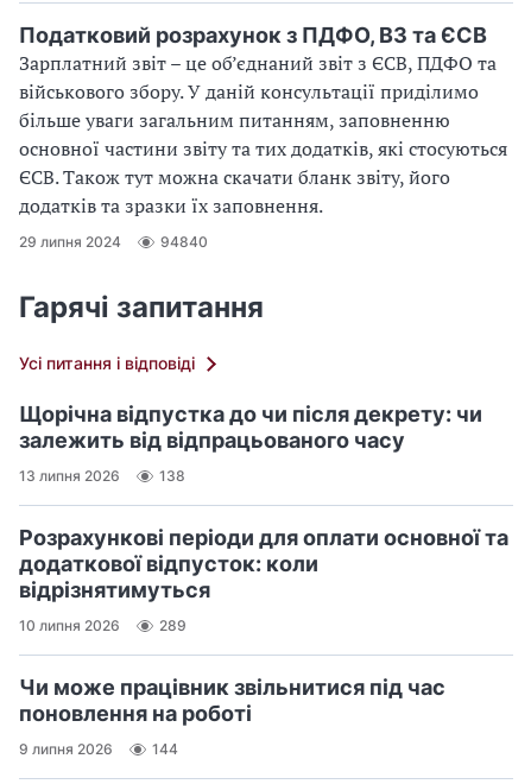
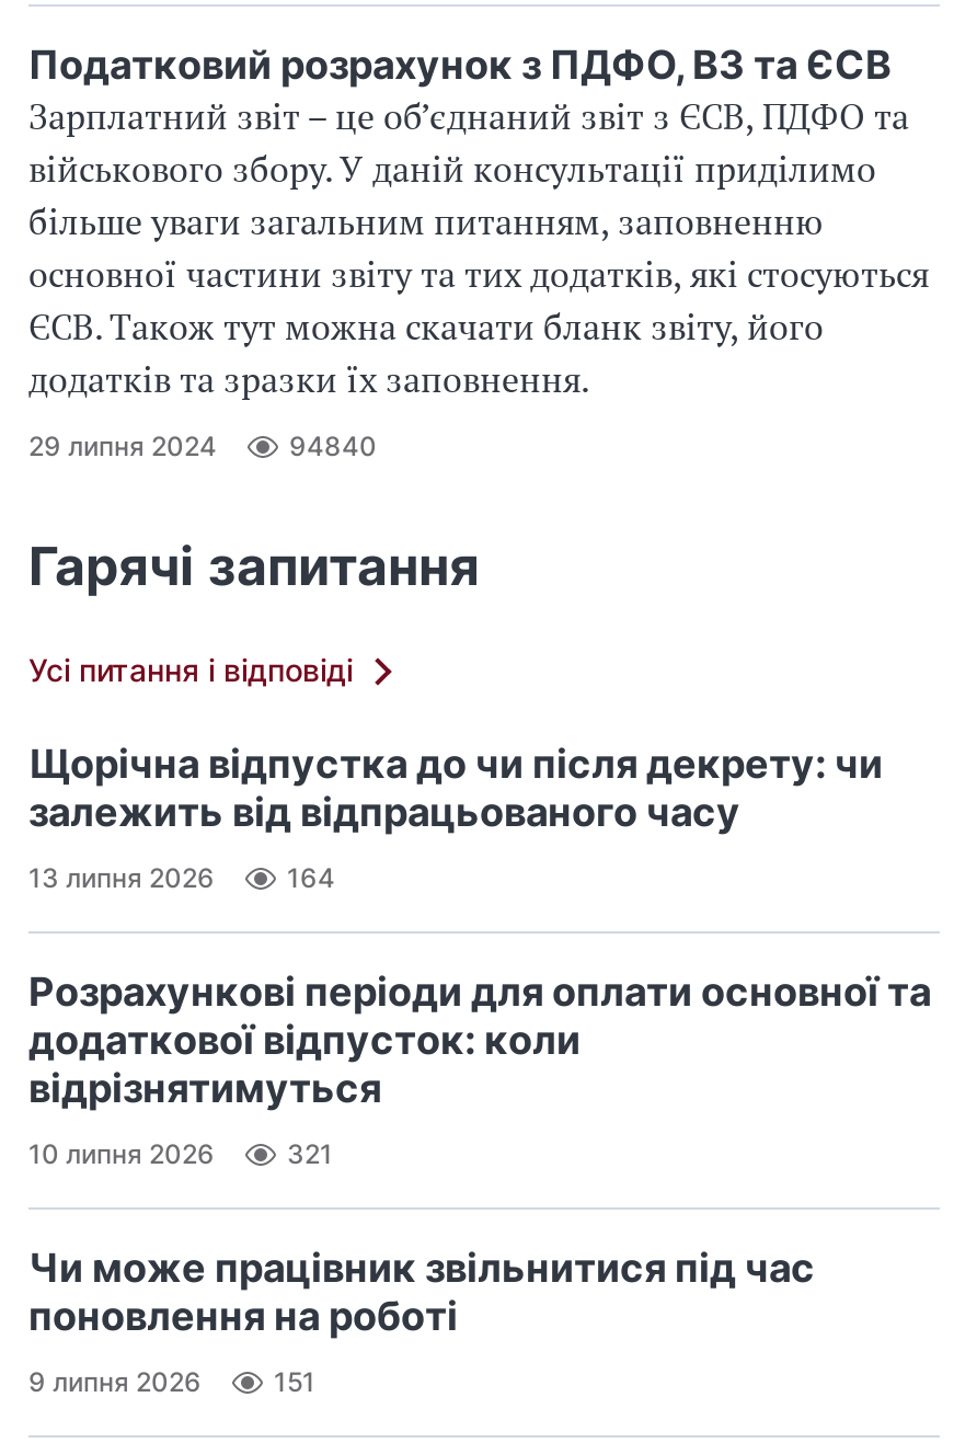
[159,467,185,485] 138 -> [287,861,335,894] 164
[159,617,187,634] 289 -> [287,1138,333,1170] 321
[152,740,178,758] 144 -> [274,1365,315,1398] 151

